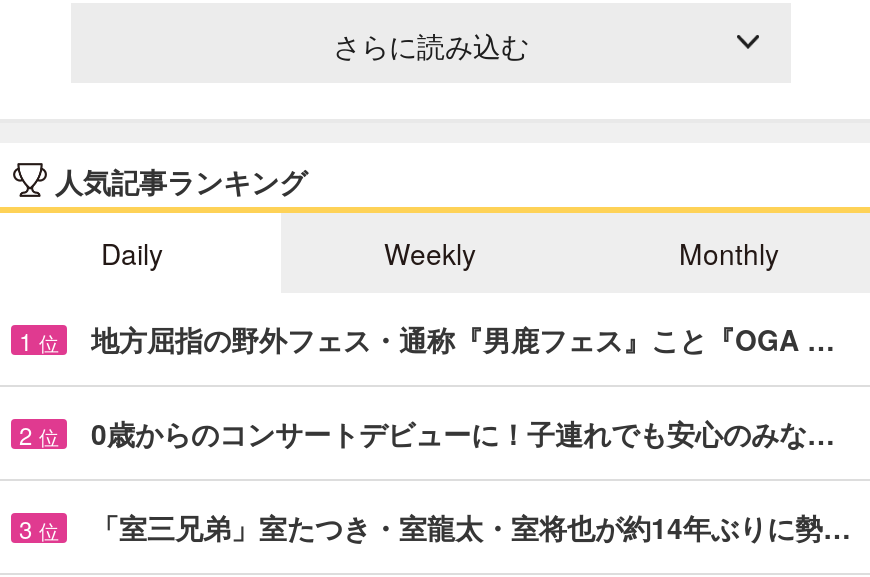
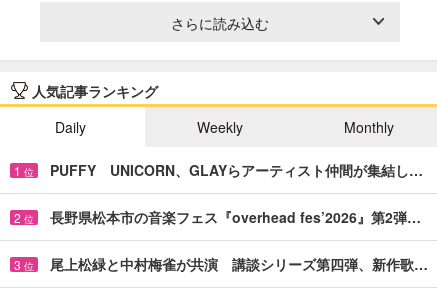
[91,319,835,359] 地方屈指の野外フェス・通称『男鹿フェス』こと『OGA … -> [50,160,423,180] PUFFY UNICORN、GLAYらアーティスト仲間が集結し…
[91,413,835,453] 0歳からのコンサートデビューに！子連れでも安心のみな… -> [50,207,421,227] 長野県松本市の音楽フェス『overhead fes’2026』第2弾…
[91,507,851,547] 「室三兄弟」室たつき・室龍太・室将也が約14年ぶりに勢… -> [50,254,428,274] 尾上松緑と中村梅雀が共演 講談シリーズ第四弾、新作歌…

